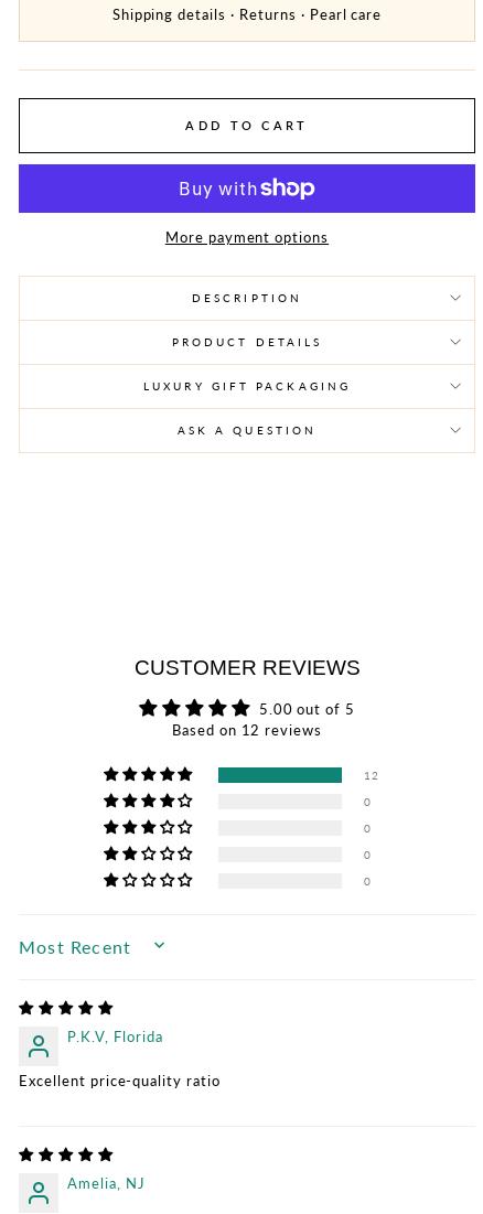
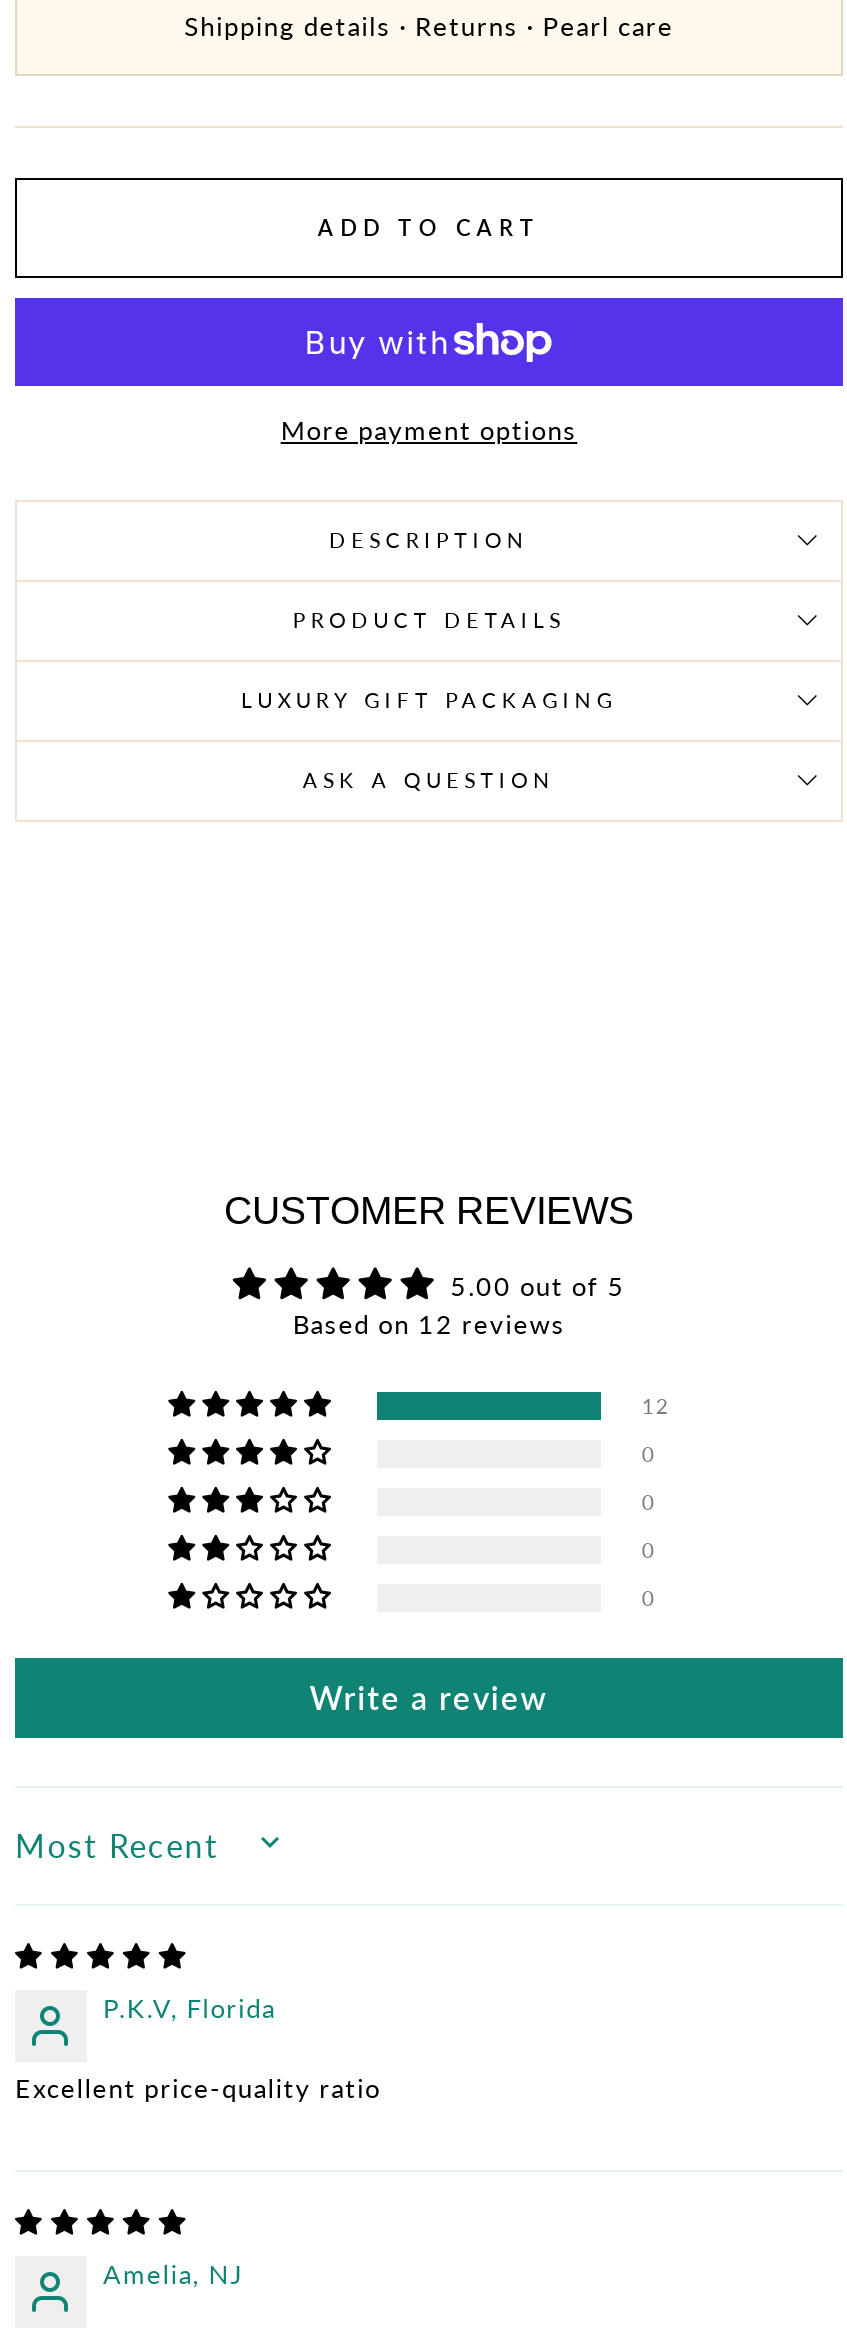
none -> [309,1677,549,1715] Write a review

